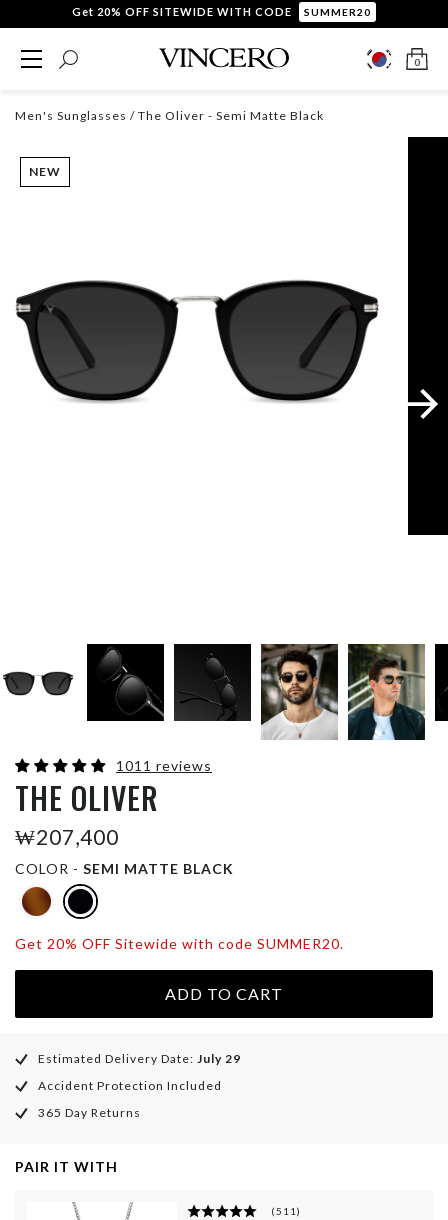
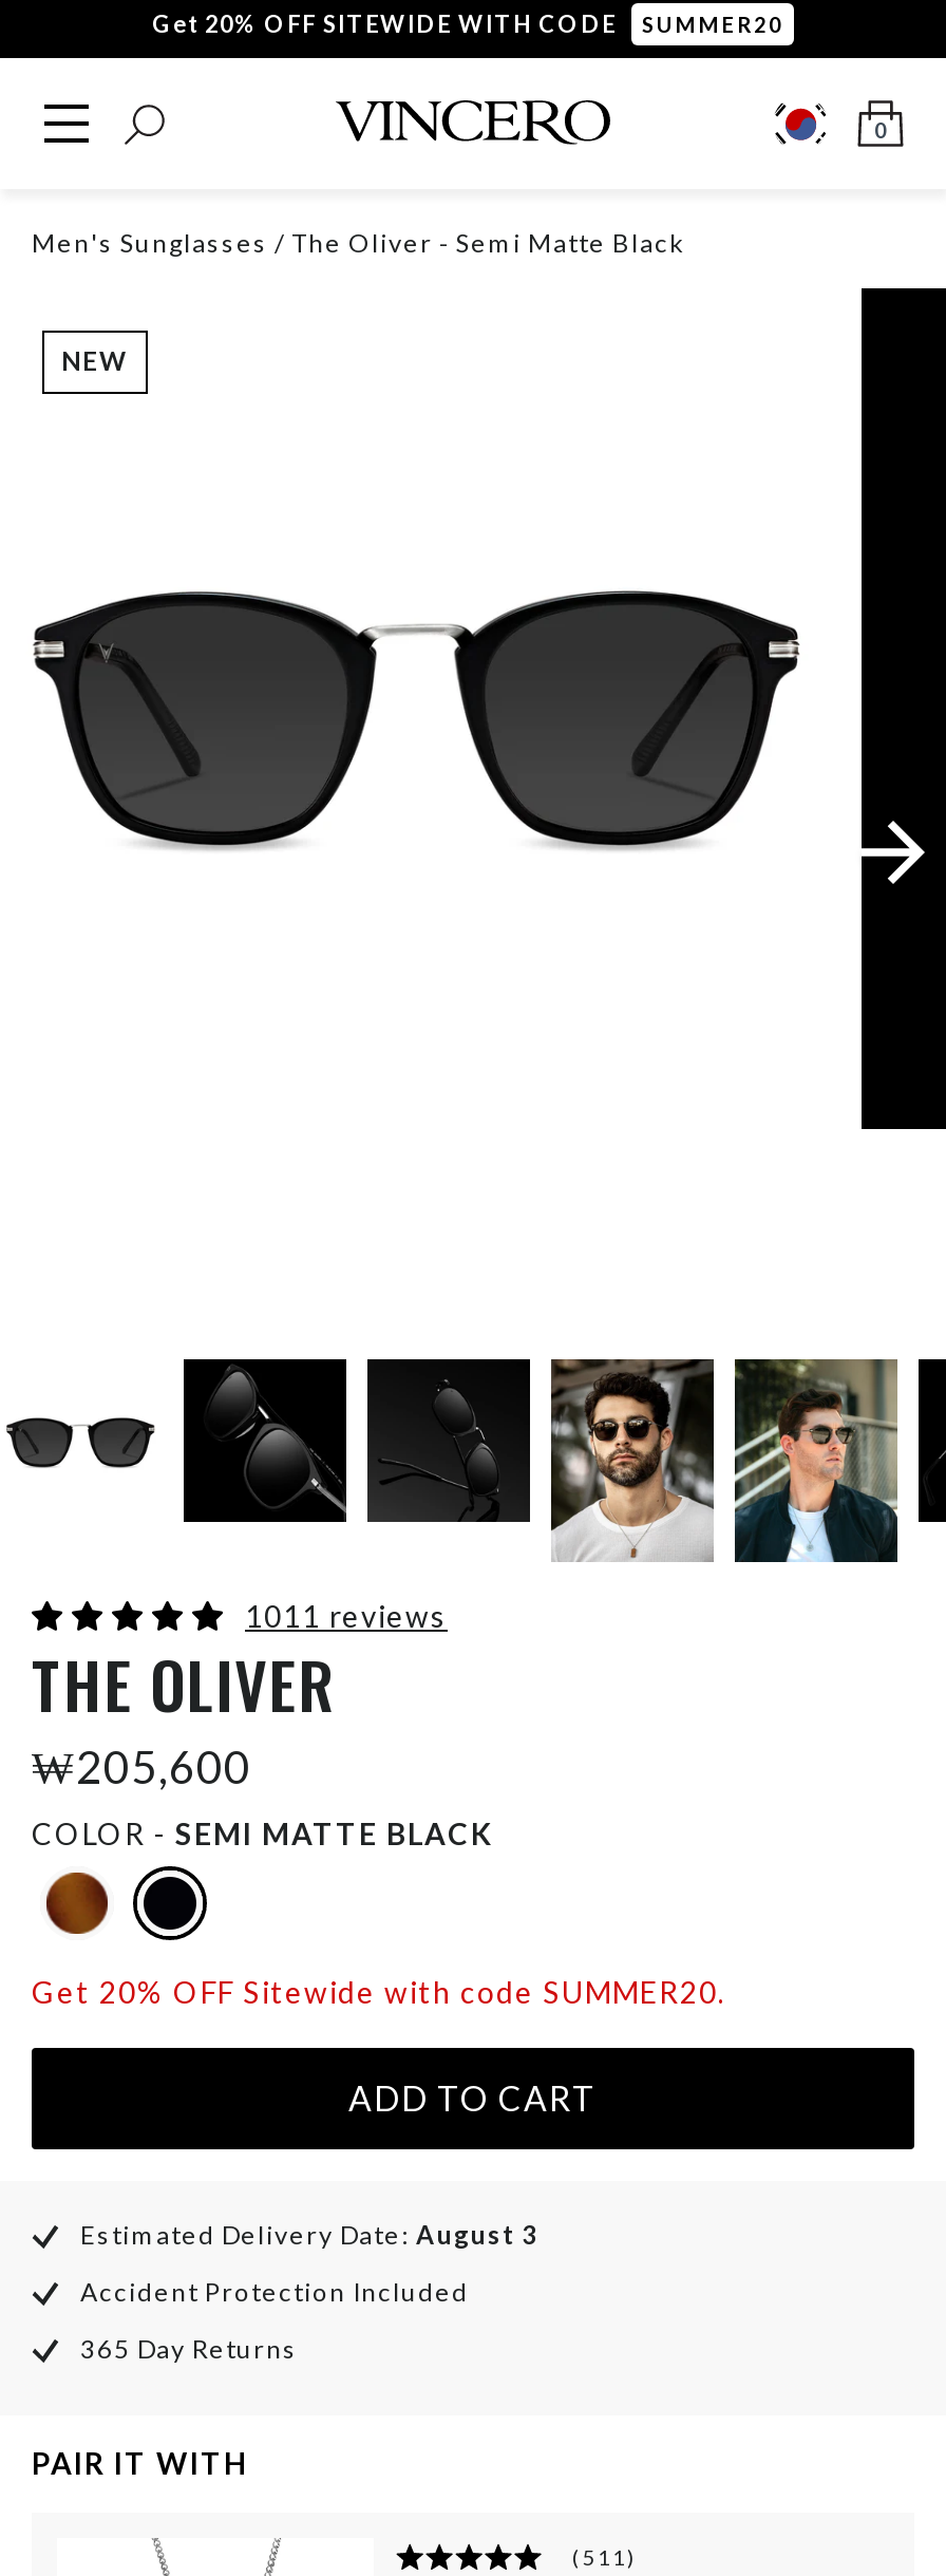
[15,824,119,849] ₩207,400 -> [32,1739,251,1792] ₩205,600
[38,1051,241,1066] Estimated Delivery Date: July 29 -> [80,2219,538,2251] Estimated Delivery Date: August 3

